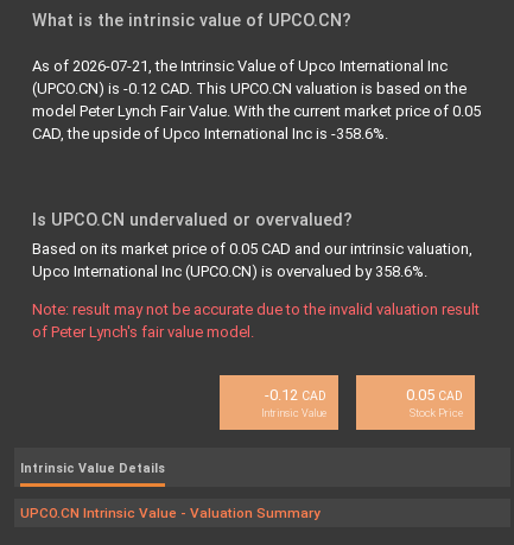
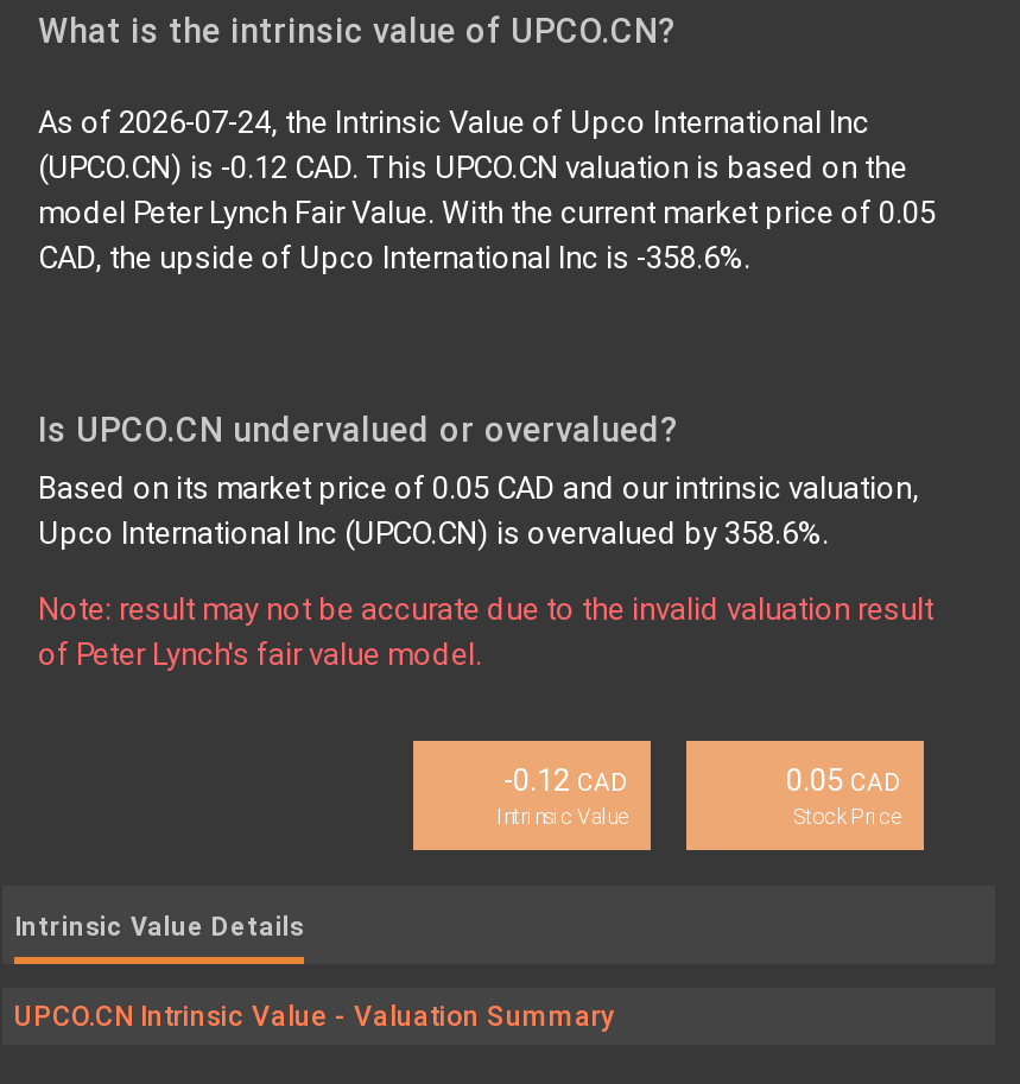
[32,57,448,75] As of 2026-07-21, the Intrinsic Value of Upco International Inc -> [38,104,869,140] As of 2026-07-24, the Intrinsic Value of Upco International Inc

